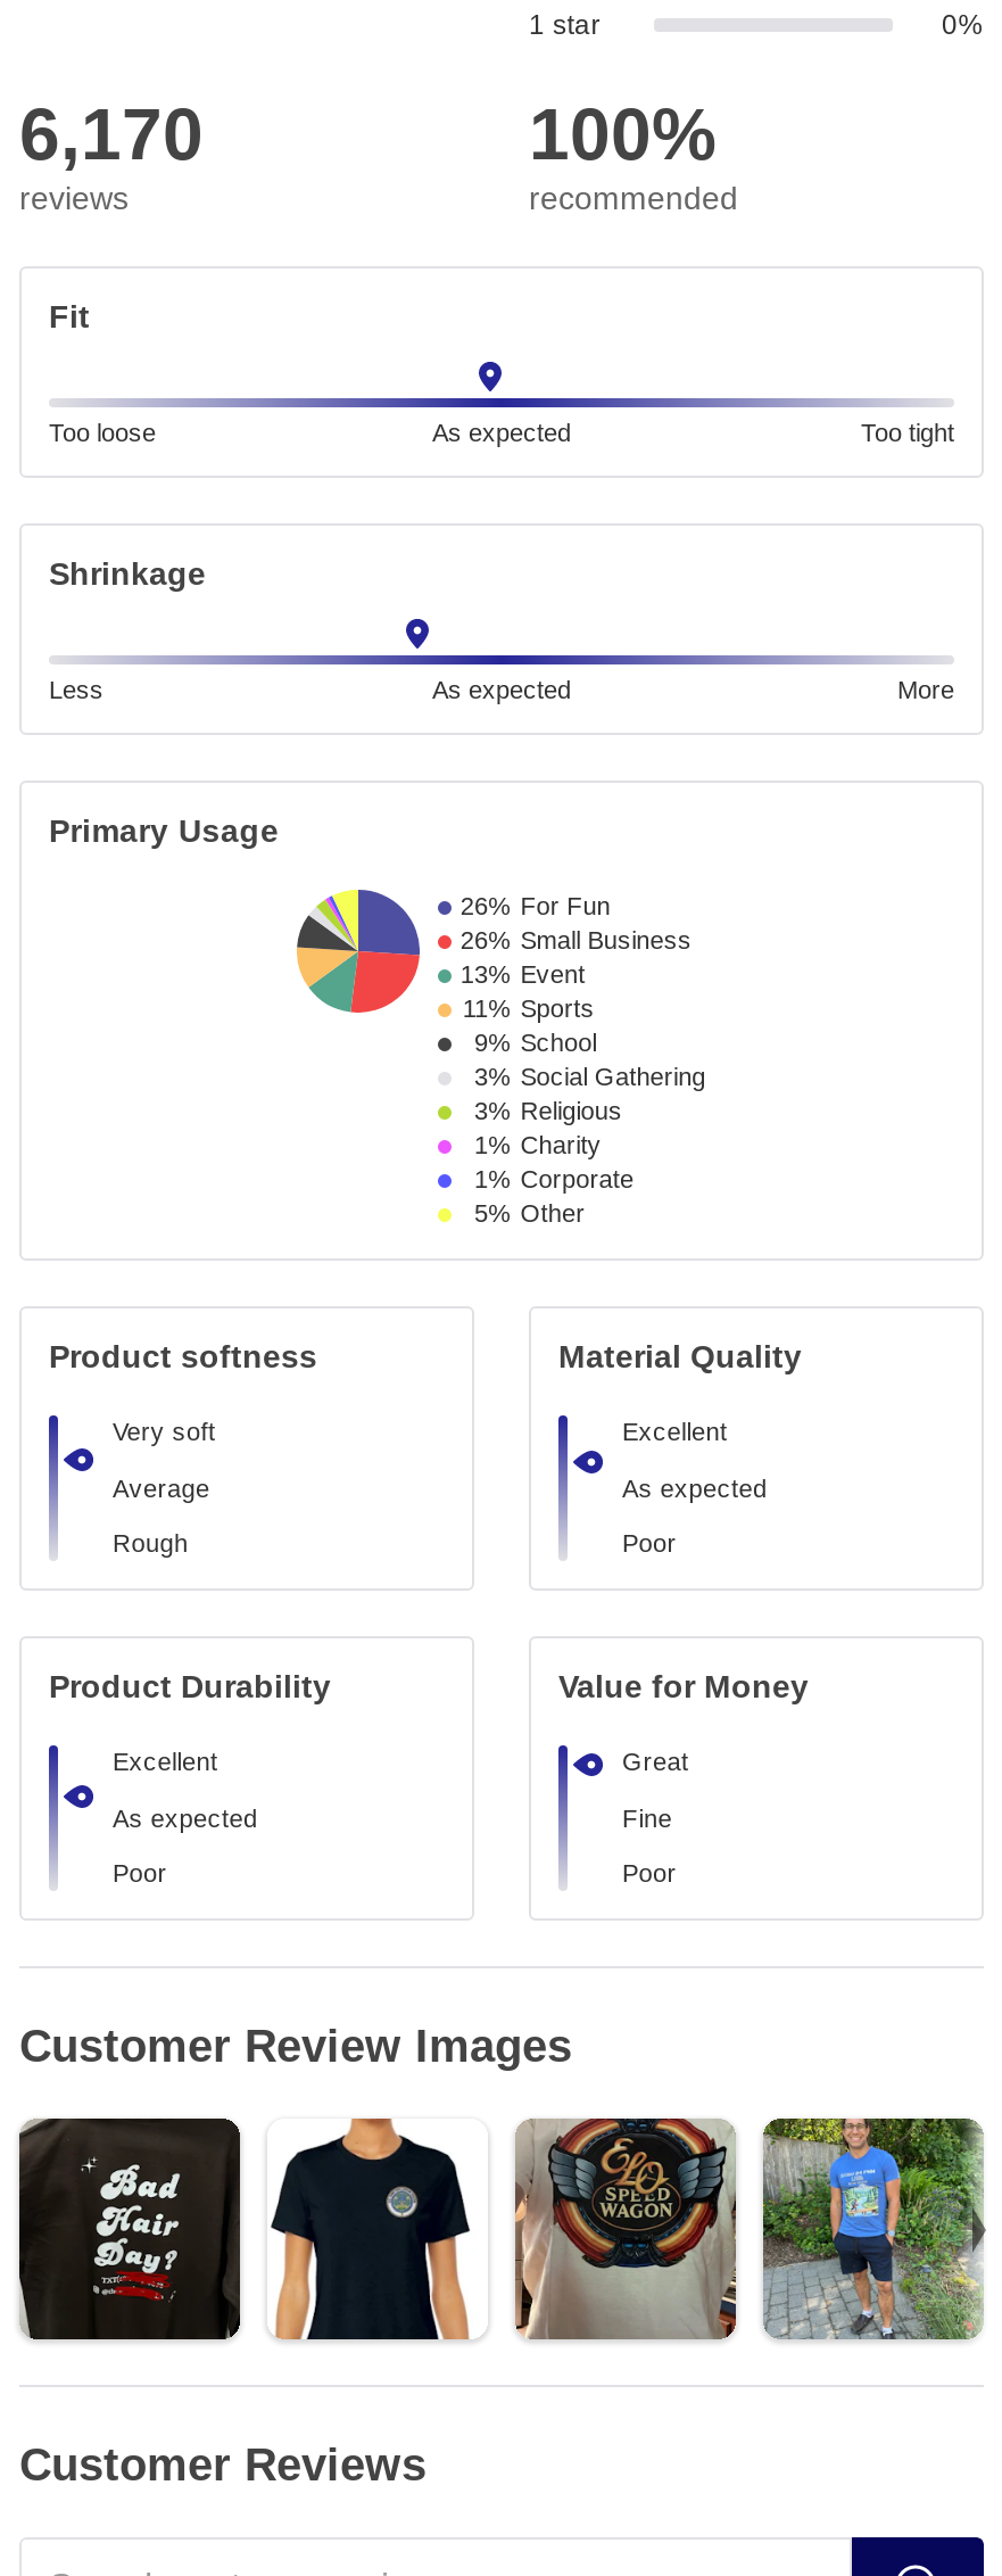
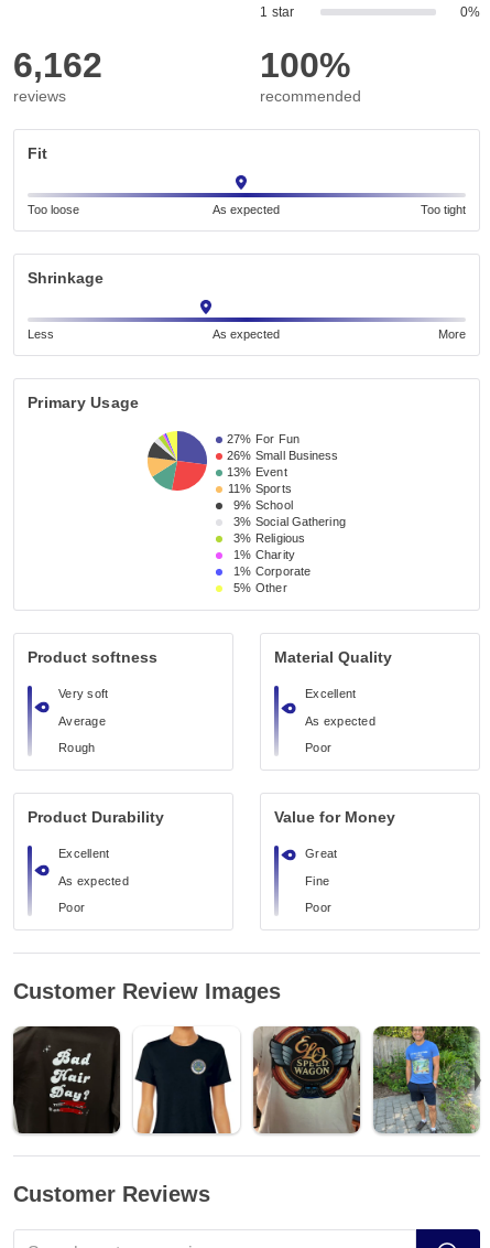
[19,94,204,176] 6,170 -> [13,45,102,85] 6,162
[460,892,611,920] 26% For Fun -> [227,432,299,446] 27% For Fun

